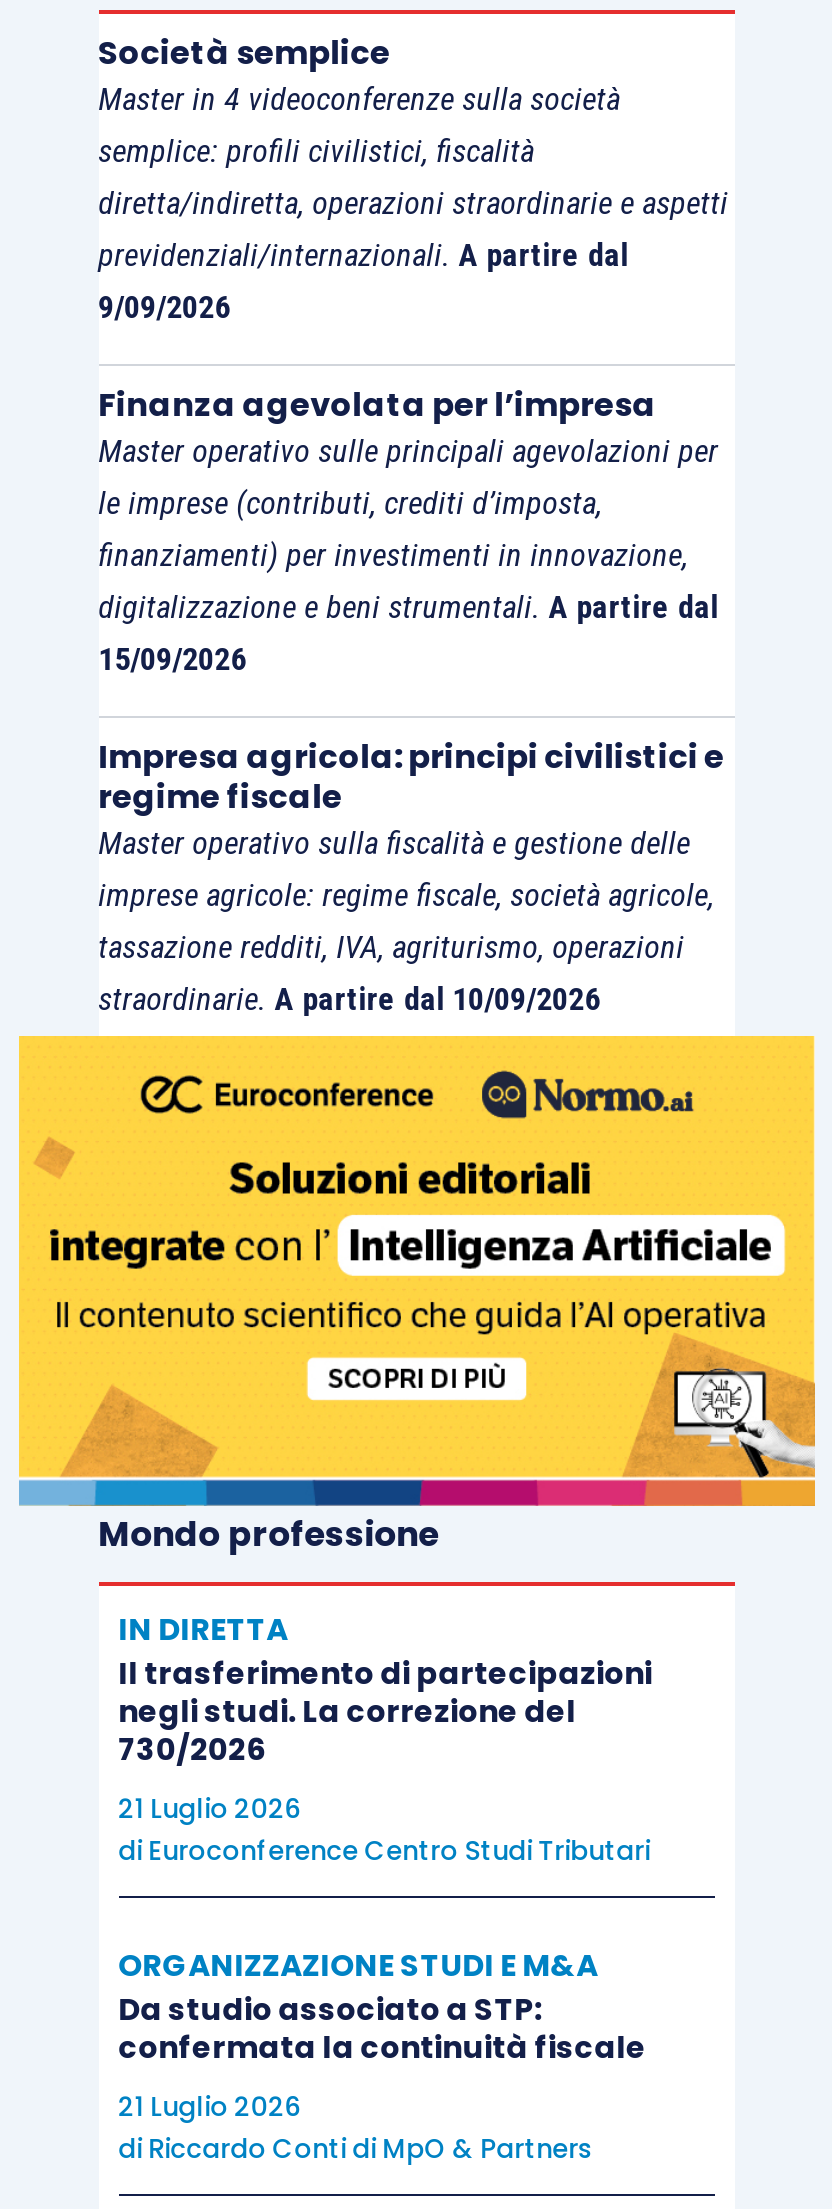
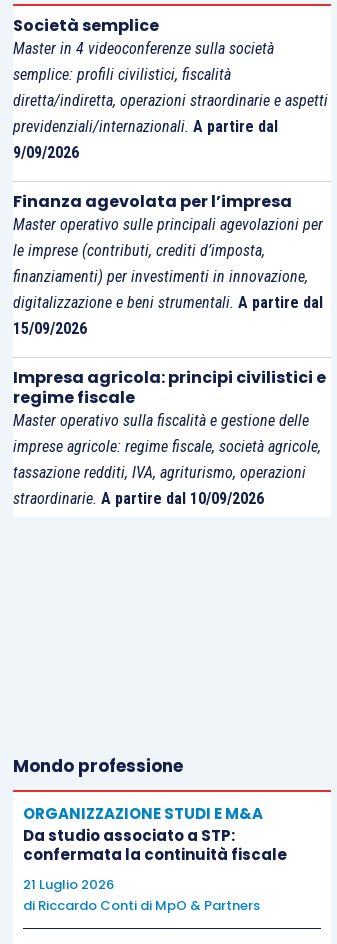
[17,1034,817,1508] [image] -> none
[118,1609,652,1871] IN DIRETTA | Il trasferimento di partecipazioni | negli studi. La correzione del | 730/2026 | 21 Luglio 2026 | di Euroconference Centro Studi Tributari -> none

